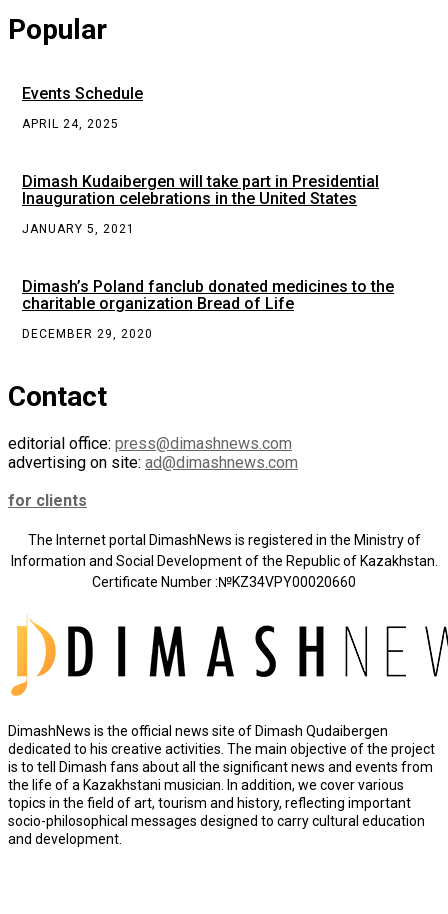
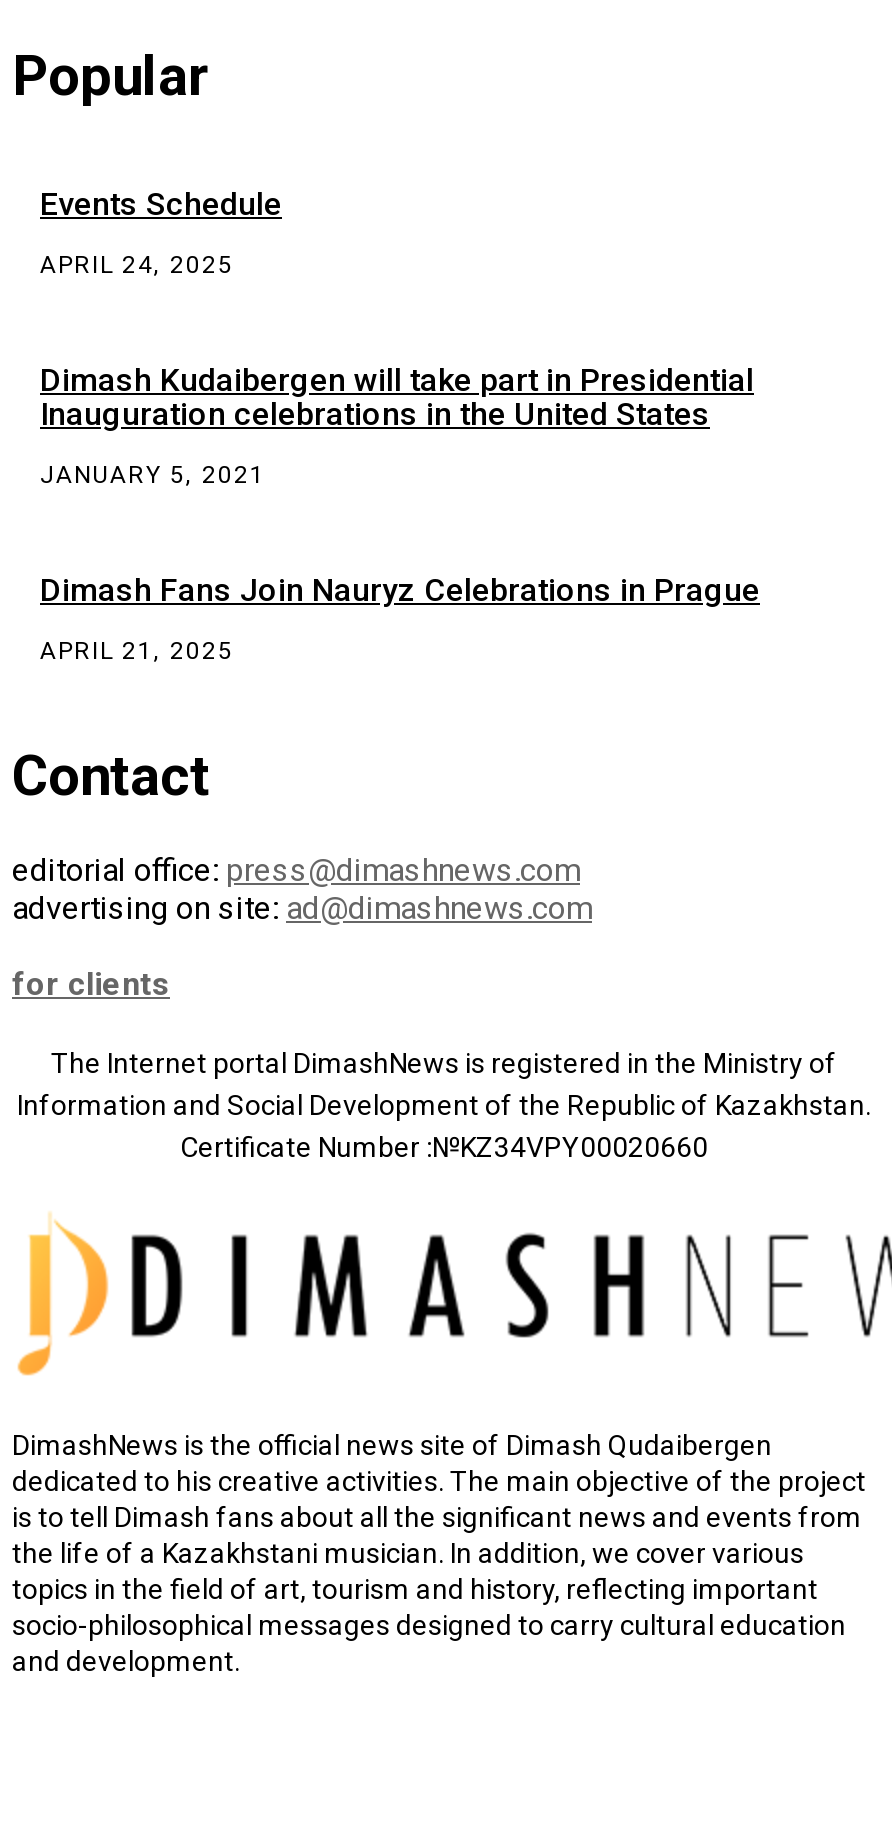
[22,277,394,313] Dimash’s Poland fanclub donated medicines to the | charitable organization Bread of Life -> [40,571,760,609] Dimash Fans Join Nauryz Celebrations in Prague
[22,327,153,341] DECEMBER 29, 2020 -> [40,637,234,665] APRIL 21, 2025

